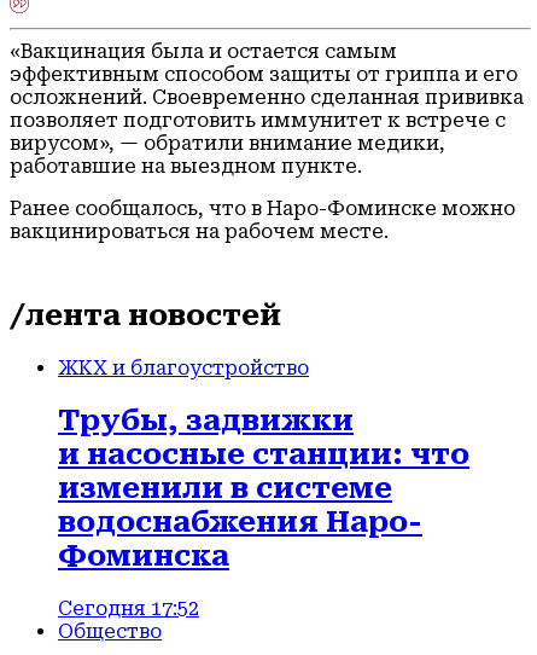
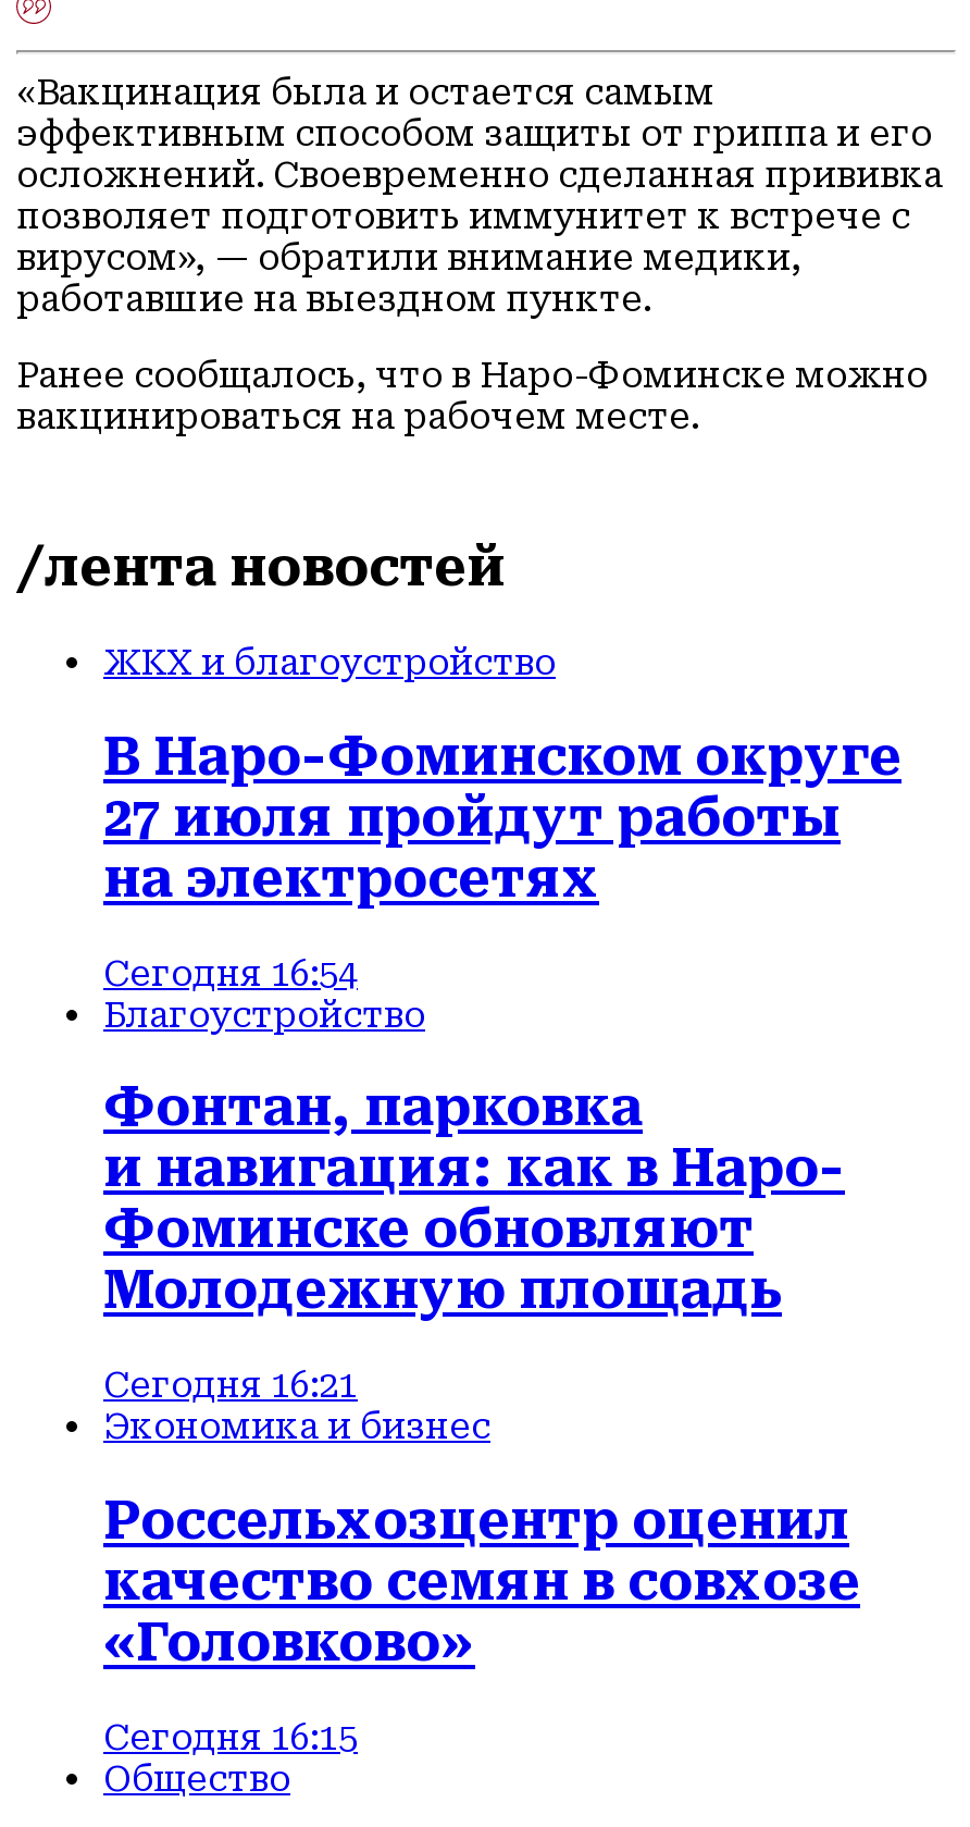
[58,403,469,619] Трубы, задвижки | и насосные станции: что | изменили в системе | водоснабжения Наро- | Фоминска | Сегодня 17:52 -> [103,726,901,1759] В Наро-Фоминском округе | 27 июля пройдут работы | на электросетях | Сегодня 16:54 | Благоустройство | Фонтан, парковка | и навигация: как в Наро- | Фоминске обновляют | Молодежную площадь | Сегодня 16:21 | Экономика и бизнес | Россельхозцентр оценил | качество семян в совхозе | «Головково» | Сегодня 16:15

